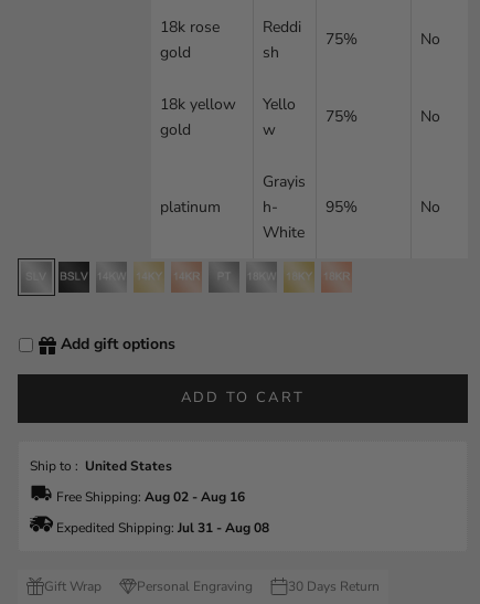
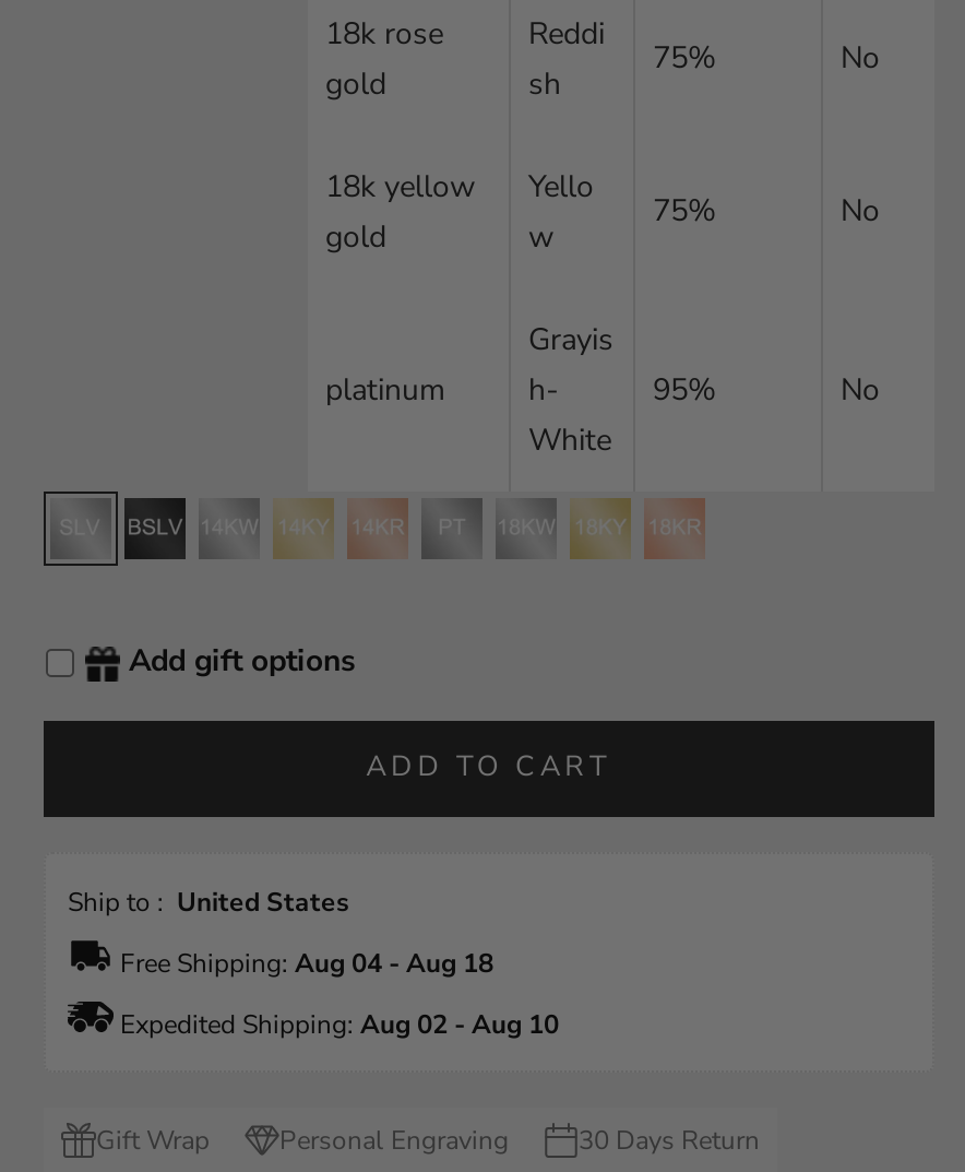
[53,488,245,506] Free Shipping: Aug 02 - Aug 16 -> [114,945,493,980] Free Shipping: Aug 04 - Aug 18
[53,519,269,536] Expedited Shipping: Jul 31 - Aug 08 -> [114,1007,559,1042] Expedited Shipping: Aug 02 - Aug 10

